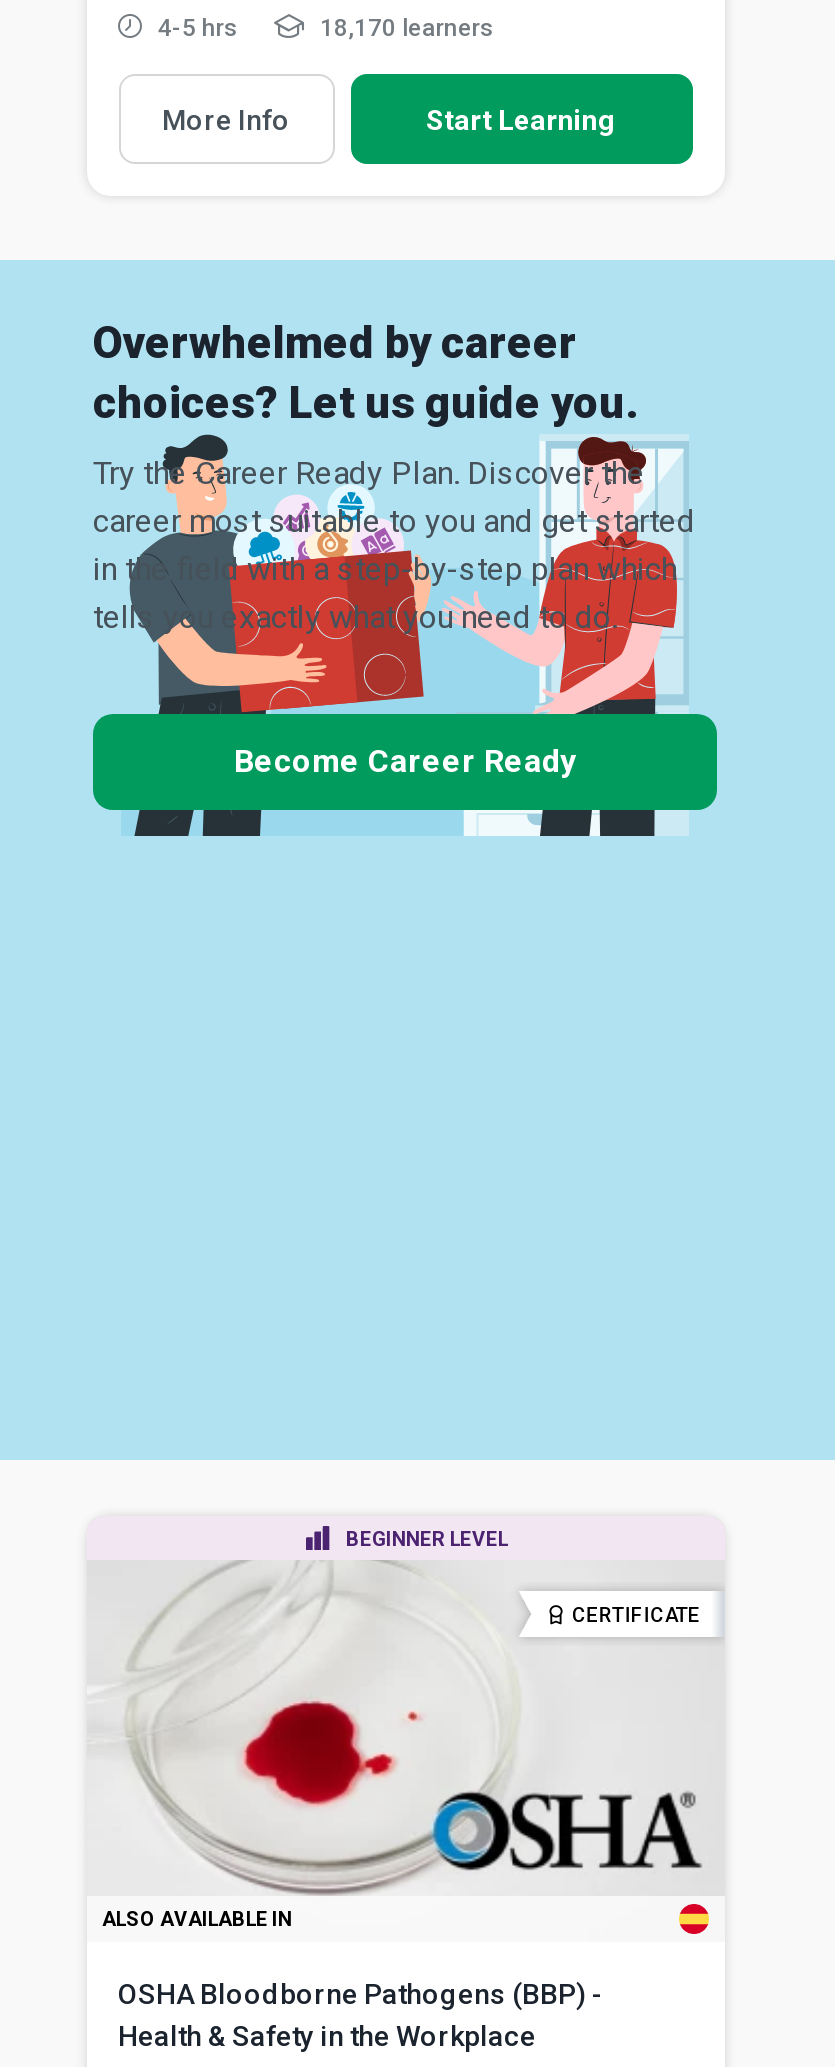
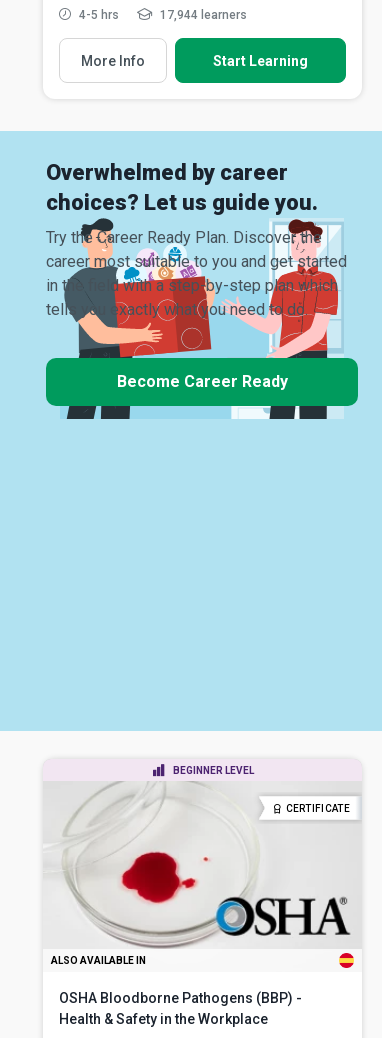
[314,14,494,42] 18,170 learners -> [156,8,246,22] 17,944 learners

